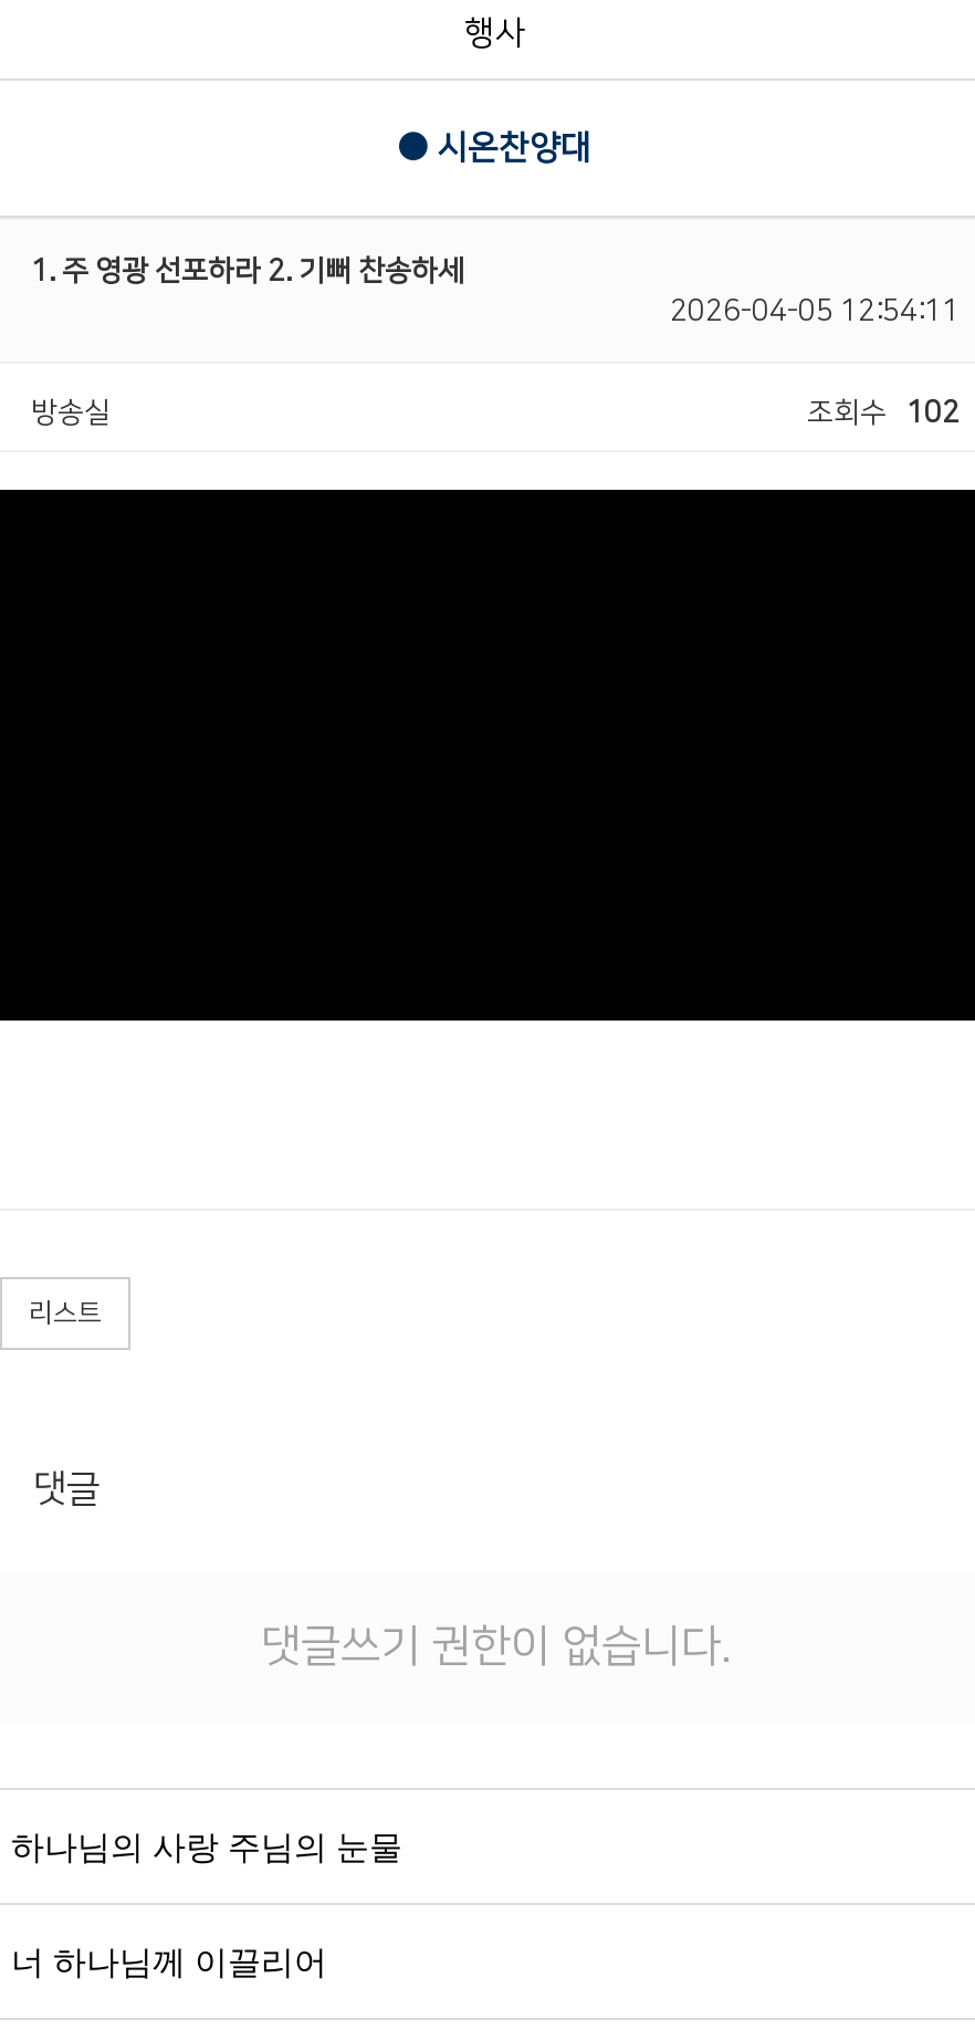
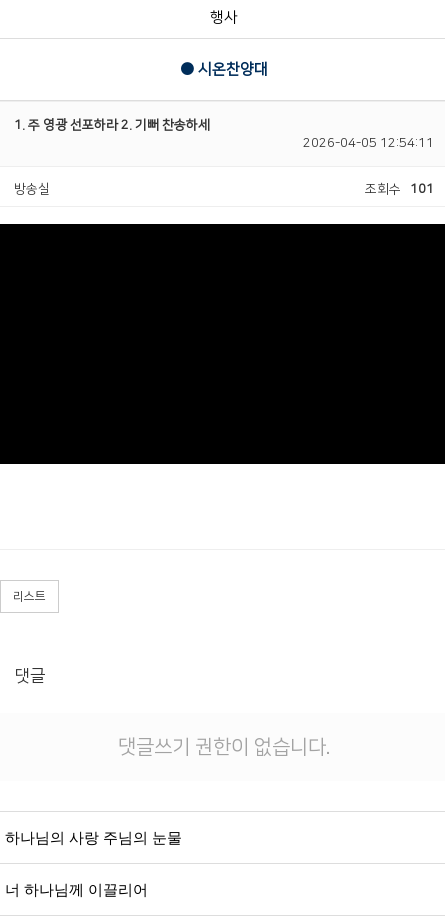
[807,396,960,427] 조회수 102 -> [365,182,434,196] 조회수 101

